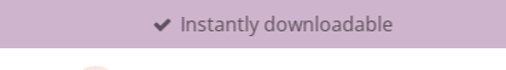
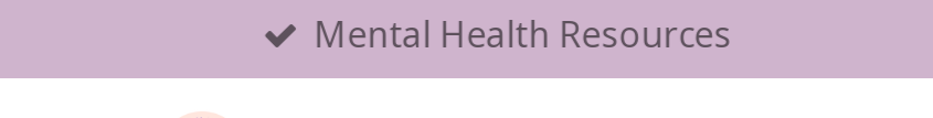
[180,11,393,37] Instantly downloadable -> [314,10,731,58] Mental Health Resources

